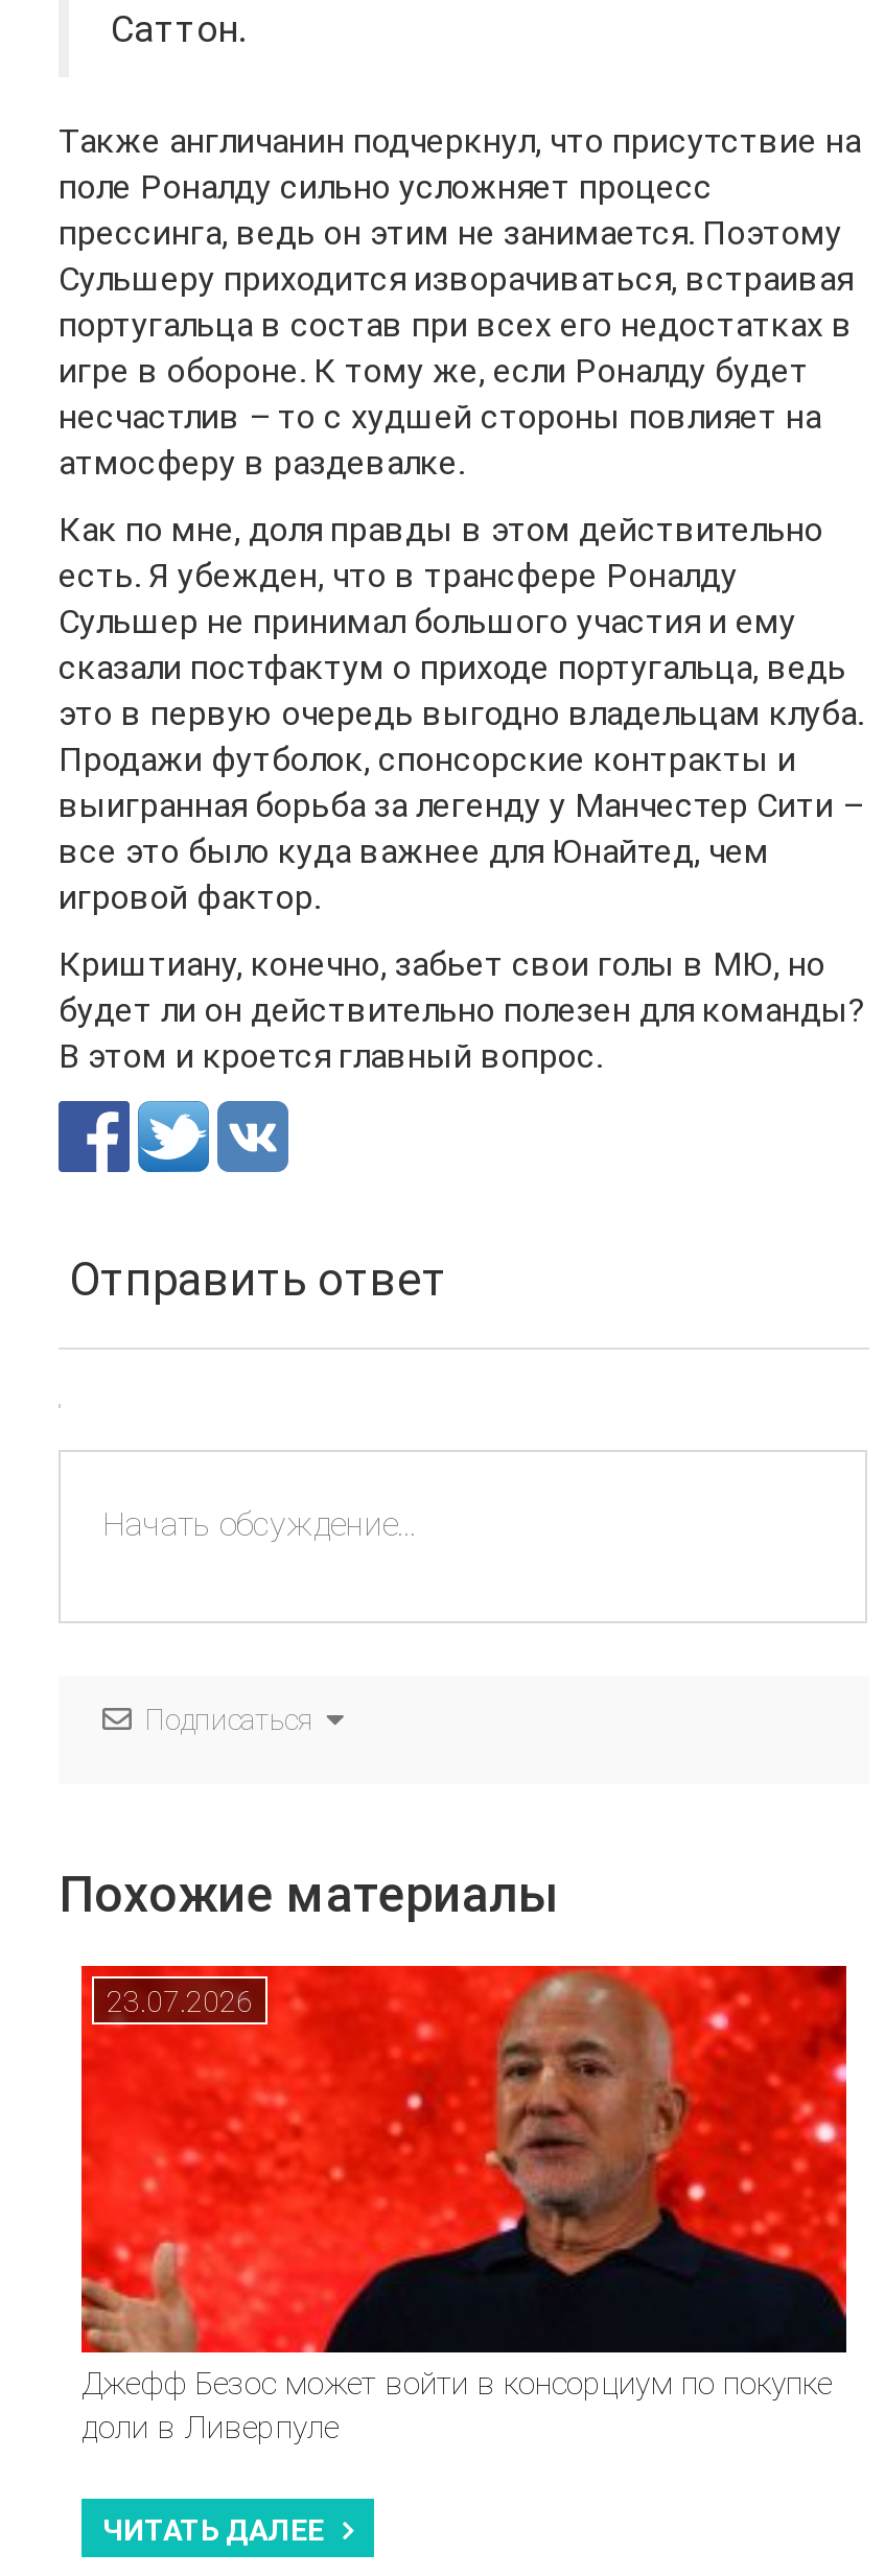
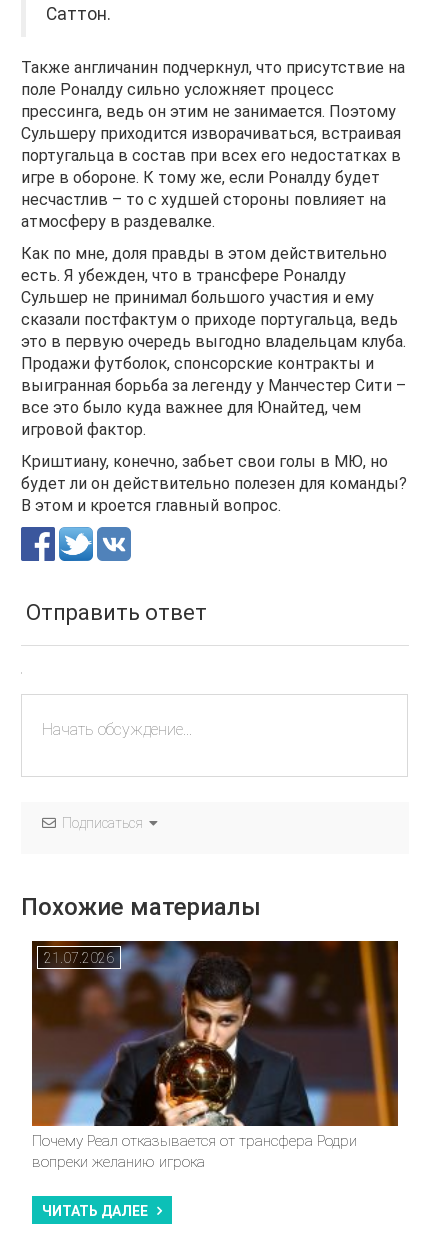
[79,1964,848,2348] [image] | 23.07.2026 -> [31,940,399,1124] [image] | 21.07.2026
[81,2365,832,2446] Джефф Безос может войти в консорциум по покупке | доли в Ливерпуле -> [32,1132,357,1171] Почему Реал отказывается от трансфера Родри | вопреки желанию игрока

